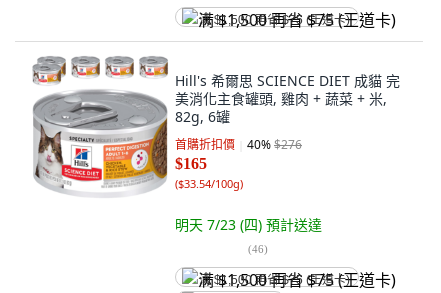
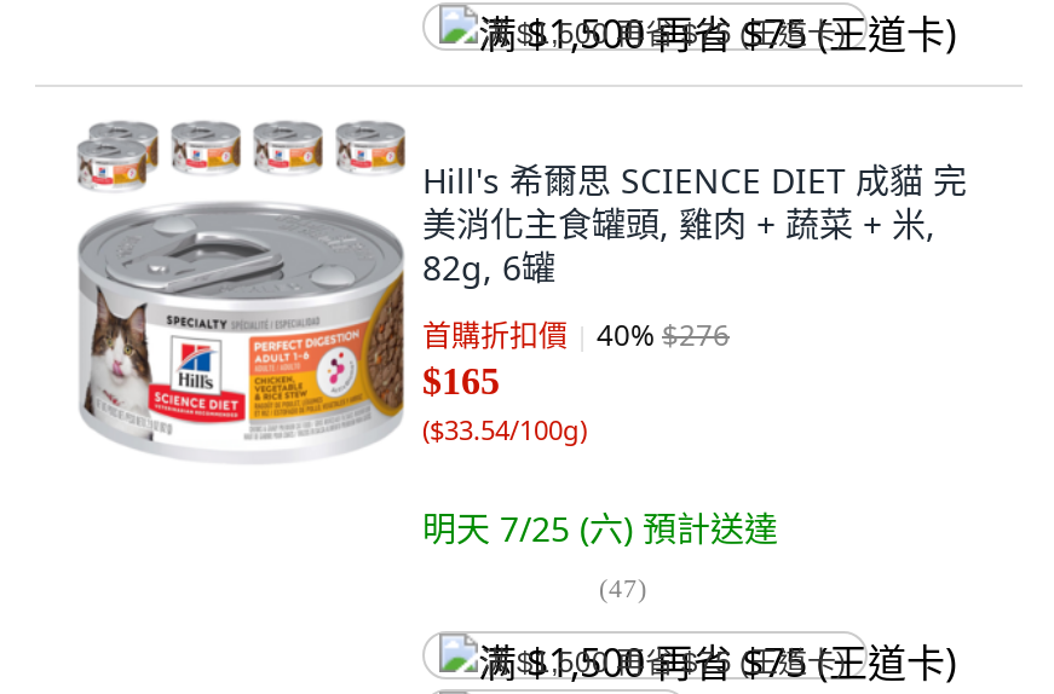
[175,215,322,234] 明天 7/23 (四)預計送達 -> [422,505,778,551] 明天 7/25 (六)預計送達
[248,242,268,254] (46) -> [599,572,647,601] (47)

